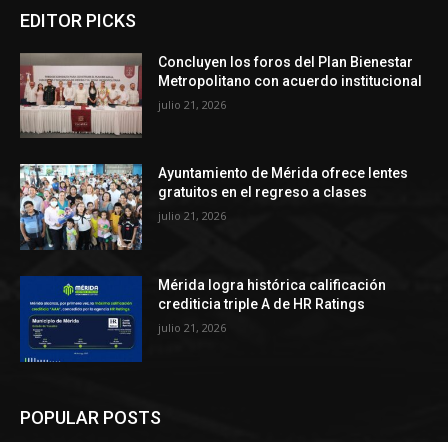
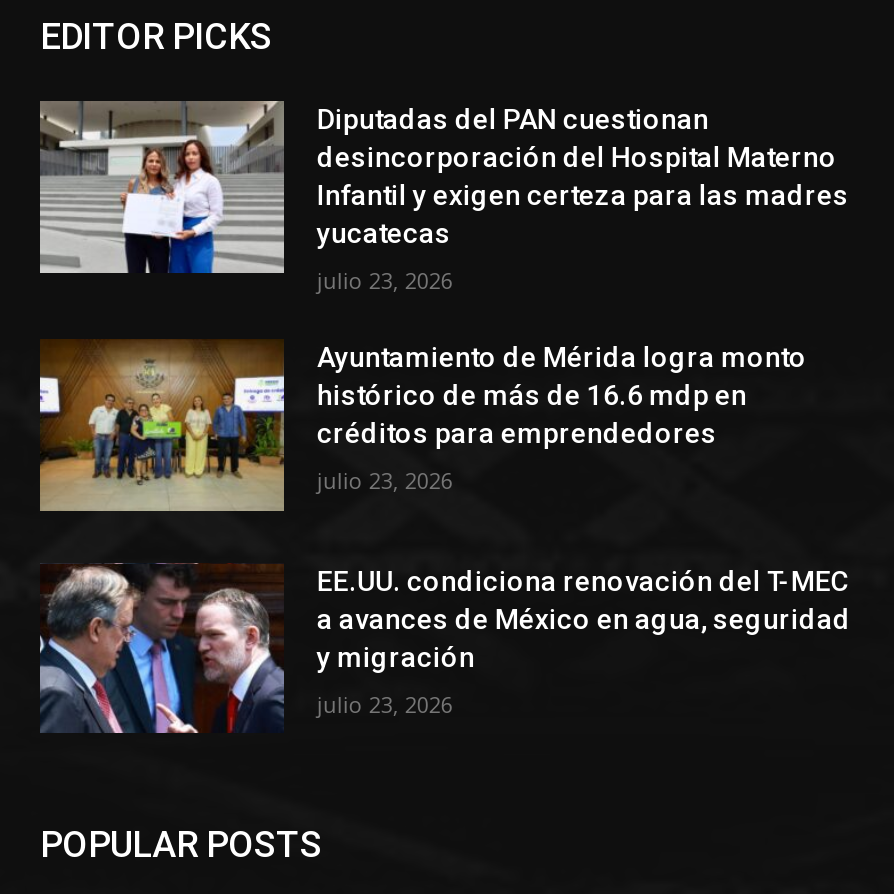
[20,54,425,138] [image] | Concluyen los foros del Plan Bienestar | Metropolitano con acuerdo institucional -> [40,102,849,274] [image] | Diputadas del PAN cuestionan | desincorporación del Hospital Materno | Infantil y exigen certeza para las madres | yucatecas
[158,97,226,112] julio 21, 2026 -> [317,265,453,295] julio 23, 2026
[19,163,408,251] [image] | Ayuntamiento de Mérida ofrece lentes | gratuitos en el regreso a clases -> [38,338,807,514] [image] | Ayuntamiento de Mérida logra monto | histórico de más de 16.6 mdp en | créditos para emprendedores
[158,208,226,223] julio 21, 2026 -> [317,465,453,495] julio 23, 2026
[19,275,386,363] [image] | Mérida logra histórica calificación | crediticia triple A de HR Ratings -> [38,562,851,736] [image] | EE.UU. condiciona renovación del T-MEC | a avances de México en agua, seguridad | y migración
[158,320,226,335] julio 21, 2026 -> [317,689,453,719] julio 23, 2026

